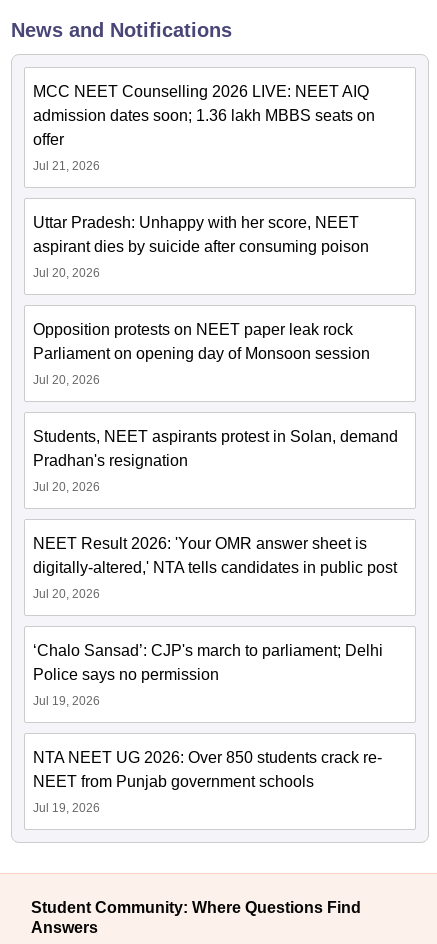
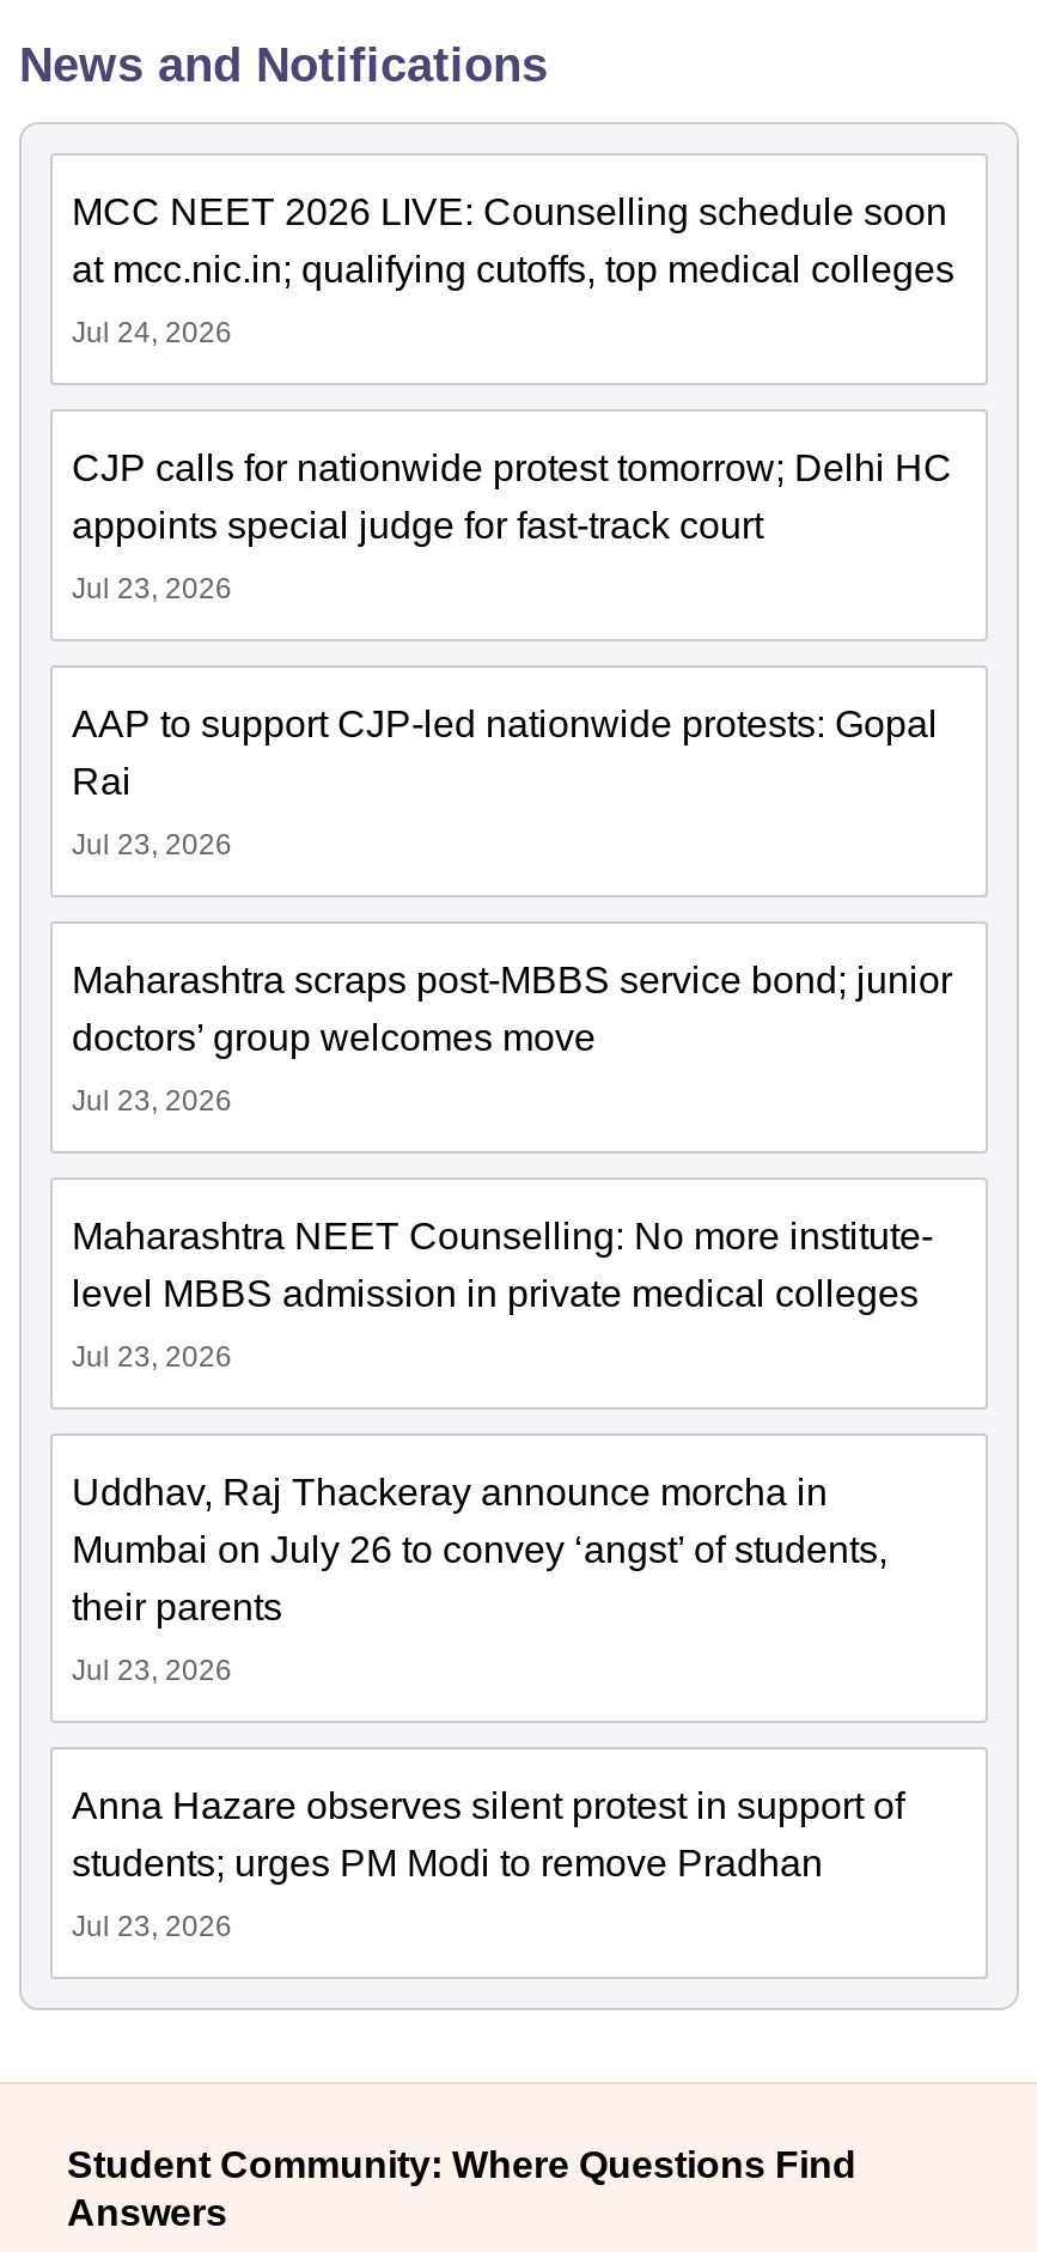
[33,83,375,148] MCC NEET Counselling 2026 LIVE: NEET AIQ | admission dates soon; 1.36 lakh MBBS seats on | offer -> [72,192,954,290] MCC NEET 2026 LIVE: Counselling schedule soon | at mcc.nic.in; qualifying cutoffs, top medical colleges
[33,159,100,173] Jul 21, 2026 -> [72,317,232,350] Jul 24, 2026
[33,214,369,255] Uttar Pradesh: Unhappy with her score, NEET | aspirant dies by suicide after consuming poison -> [72,448,952,546] CJP calls for nationwide protest tomorrow; Delhi HC | appoints special judge for fast-track court
[33,266,100,280] Jul 20, 2026 -> [72,573,232,606] Jul 23, 2026
[33,321,370,362] Opposition protests on NEET paper leak rock | Parliament on opening day of Monsoon session -> [72,704,938,802] AAP to support CJP-led nationwide protests: Gopal | Rai
[33,373,100,387] Jul 20, 2026 -> [72,829,232,862] Jul 23, 2026
[33,428,398,469] Students, NEET aspirants protest in Solan, demand | Pradhan's resignation -> [72,960,952,1059] Maharashtra scraps post-MBBS service bond; junior | doctors’ group welcomes move
[33,480,100,494] Jul 20, 2026 -> [72,1085,232,1118] Jul 23, 2026
[33,535,397,576] NEET Result 2026: 'Your OMR answer sheet is | digitally-altered,' NTA tells candidates in public post -> [72,1216,933,1315] Maharashtra NEET Counselling: No more institute- | level MBBS admission in private medical colleges
[33,587,100,601] Jul 20, 2026 -> [72,1341,232,1374] Jul 23, 2026
[33,642,383,683] ‘Chalo Sansad’: CJP's march to parliament; Delhi | Police says no permission -> [72,1473,887,1628] Uddhav, Raj Thackeray announce morcha in | Mumbai on July 26 to convey ‘angst’ of students, | their parents
[33,694,100,708] Jul 19, 2026 -> [72,1654,232,1688] Jul 23, 2026
[33,749,382,790] NTA NEET UG 2026: Over 850 students crack re- | NEET from Punjab government schools -> [72,1786,904,1884] Anna Hazare observes silent protest in support of | students; urges PM Modi to remove Pradhan
[33,801,100,815] Jul 19, 2026 -> [72,1910,232,1944] Jul 23, 2026

